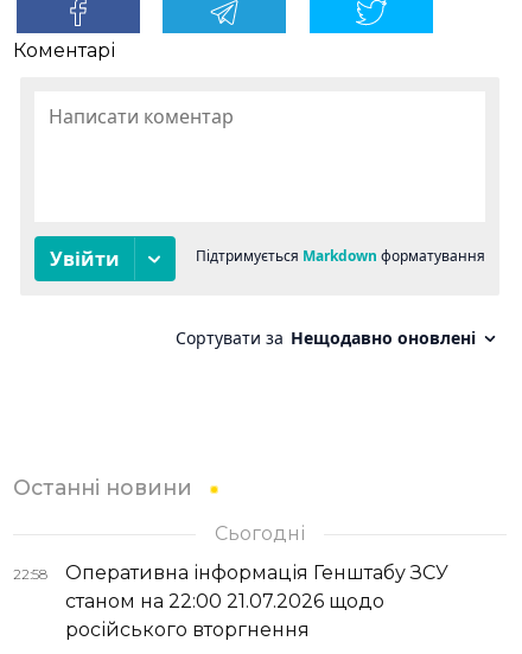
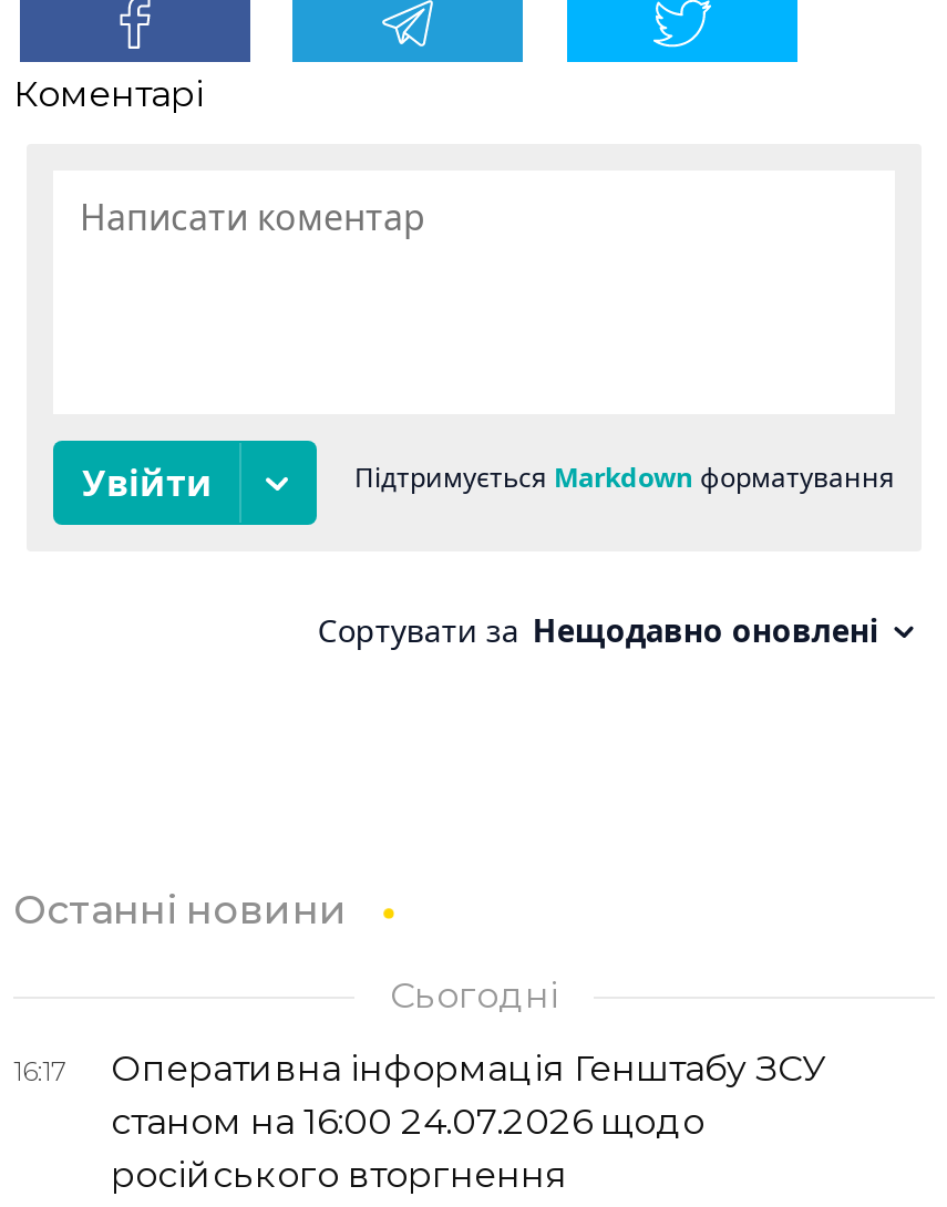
[13,562,448,584] 22:58 Оперативна інформація Генштабу ЗСУ -> [13,1048,826,1090] 16:17 Оперативна інформація Генштабу ЗСУ
[65,590,384,613] станом на 22:00 21.07.2026 щодо -> [111,1101,704,1143] станом на 16:00 24.07.2026 щодо

